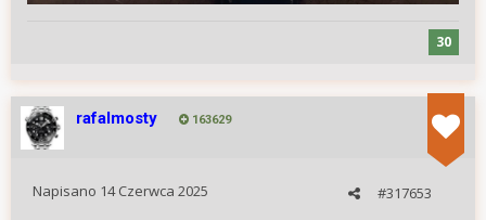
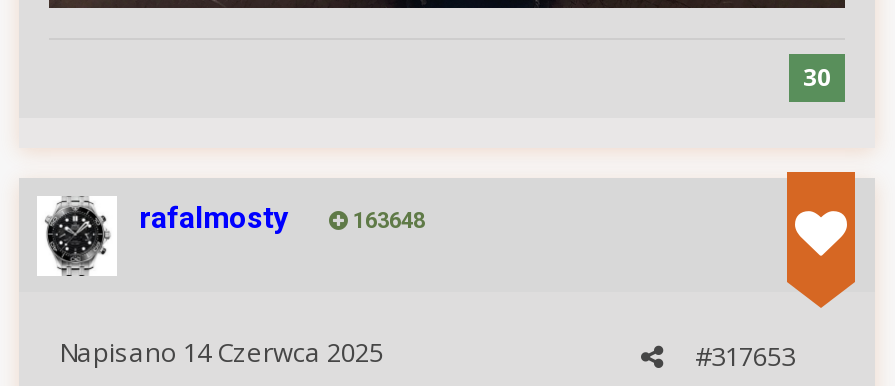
[189,113,231,127] 163629 -> [347,208,425,234] 163648

